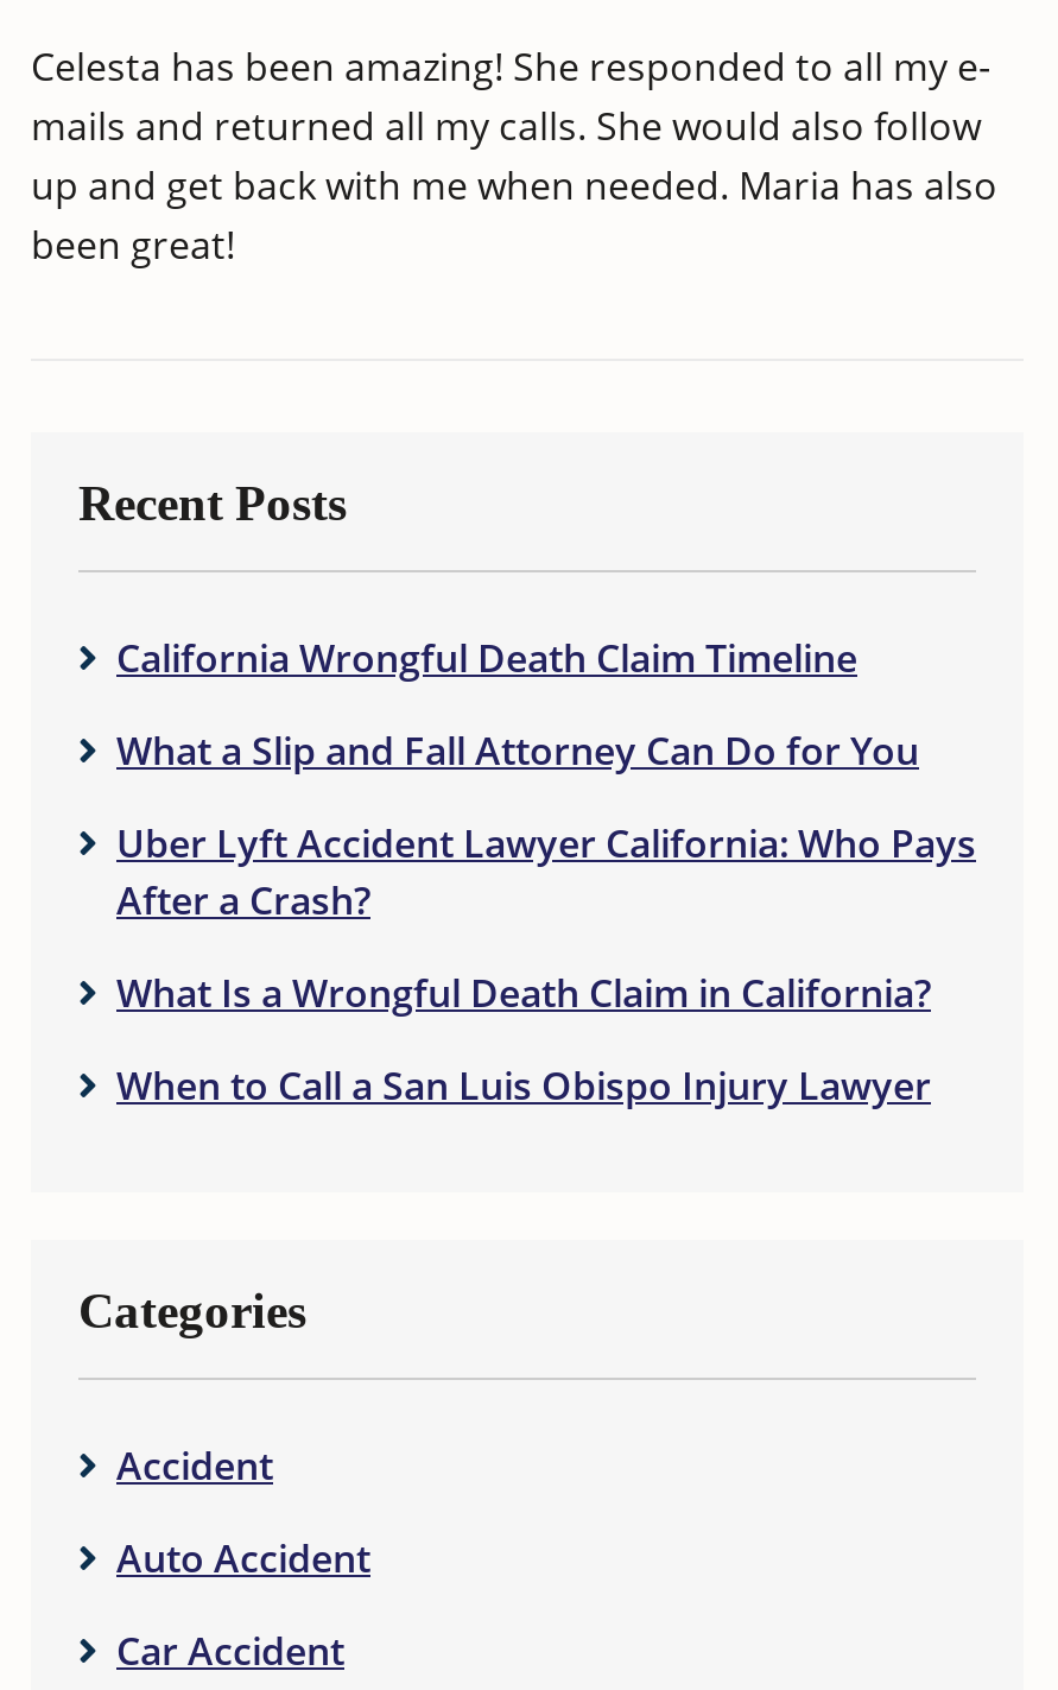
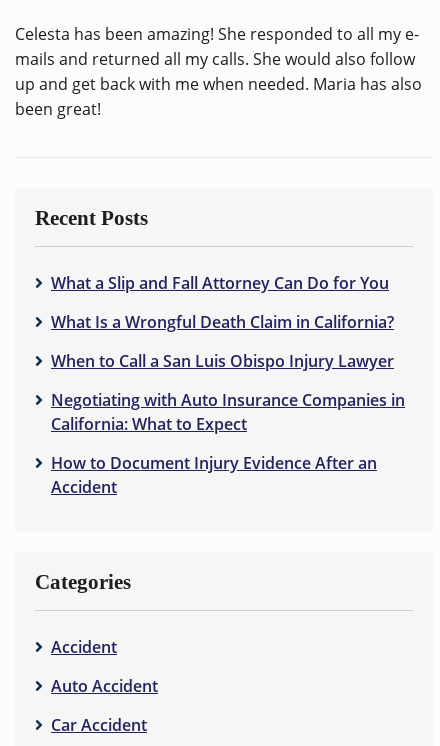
[116,633,857,685] California Wrongful Death Claim Timeline -> none
moved [116,725,919,778] -> [51,272,389,294]: What a Slip and Fall Attorney Can Do for You
[116,818,976,927] Uber Lyft Accident Lawyer California: Who Pays | After a Crash? -> none
moved [116,968,931,1113] -> [51,311,394,372]: What Is a Wrongful Death Claim in California? | When to Call a San Luis Obispo Injury Lawyer
none -> [51,389,405,498] Negotiating with Auto Insurance Companies in | California: What to Expect | How to Document Injury Evidence After an | Accident

